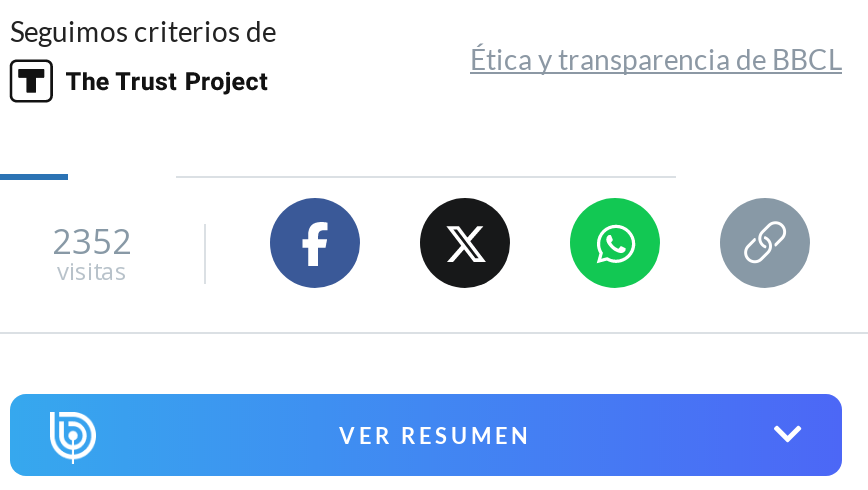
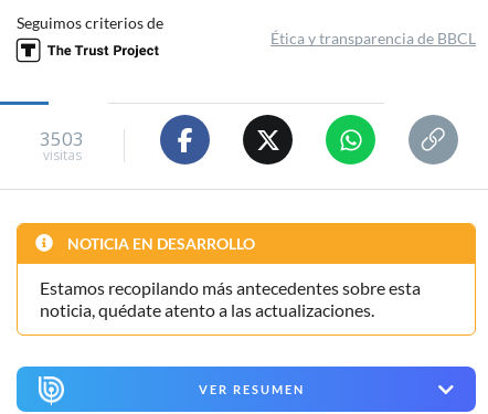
[52,218,132,264] 2352 -> [40,126,84,151] 3503
none -> [15,222,477,337] [image] | NOTICIA EN DESARROLLO | Estamos recopilando más antecedentes sobre esta | noticia, quédate atento a las actualizaciones.

